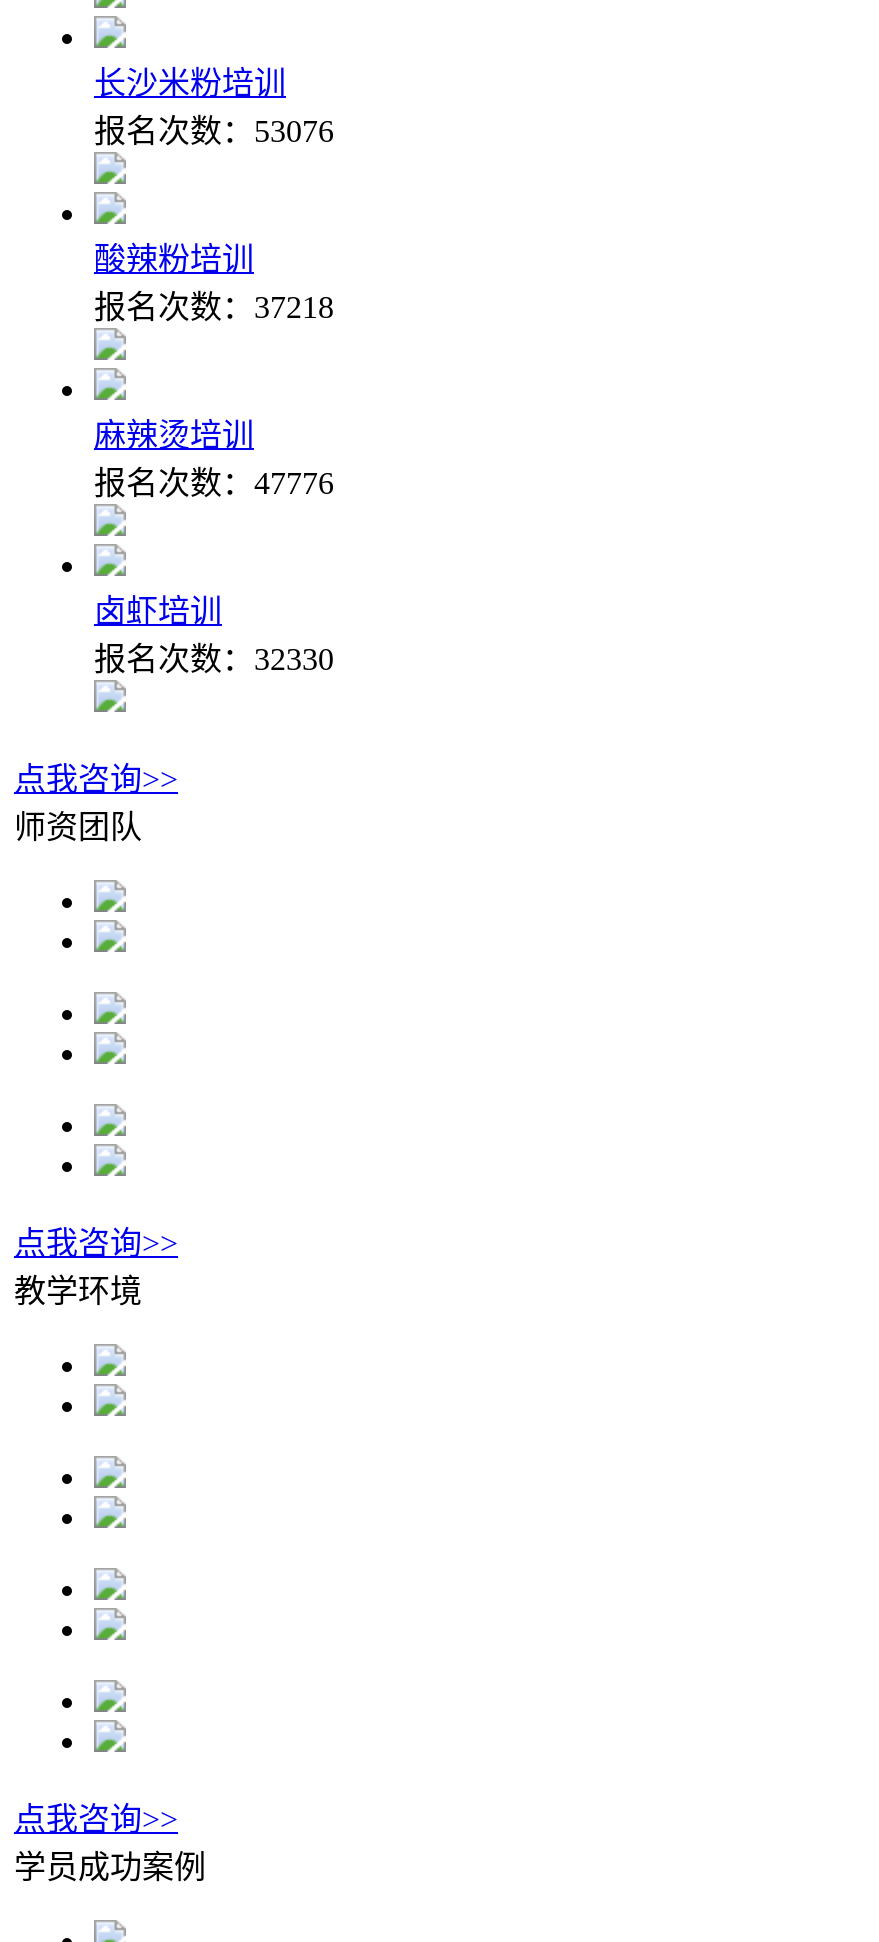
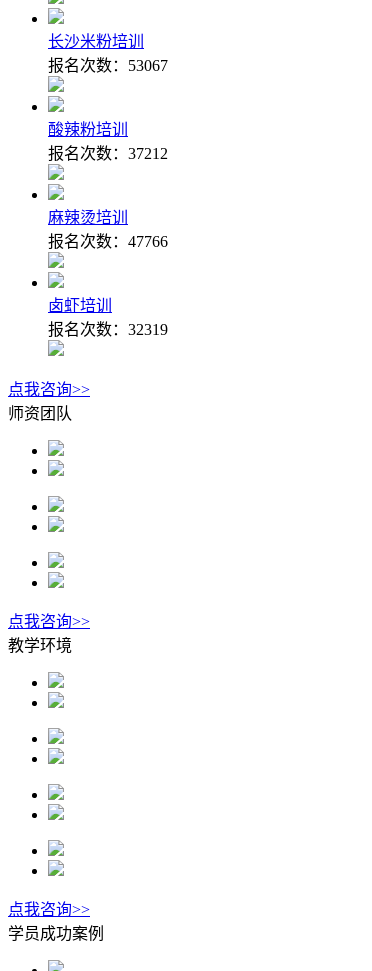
[94,114,334,148] 报名次数：53076 -> [48,57,168,74] 报名次数：53067
[94,290,334,324] 报名次数：37218 -> [48,145,168,162] 报名次数：37212
[94,466,334,500] 报名次数：47776 -> [48,233,168,250] 报名次数：47766
[94,642,334,676] 报名次数：32330 -> [48,321,168,338] 报名次数：32319

